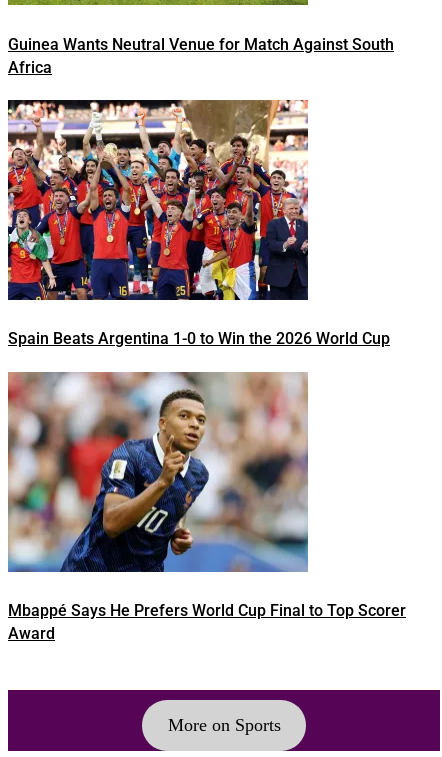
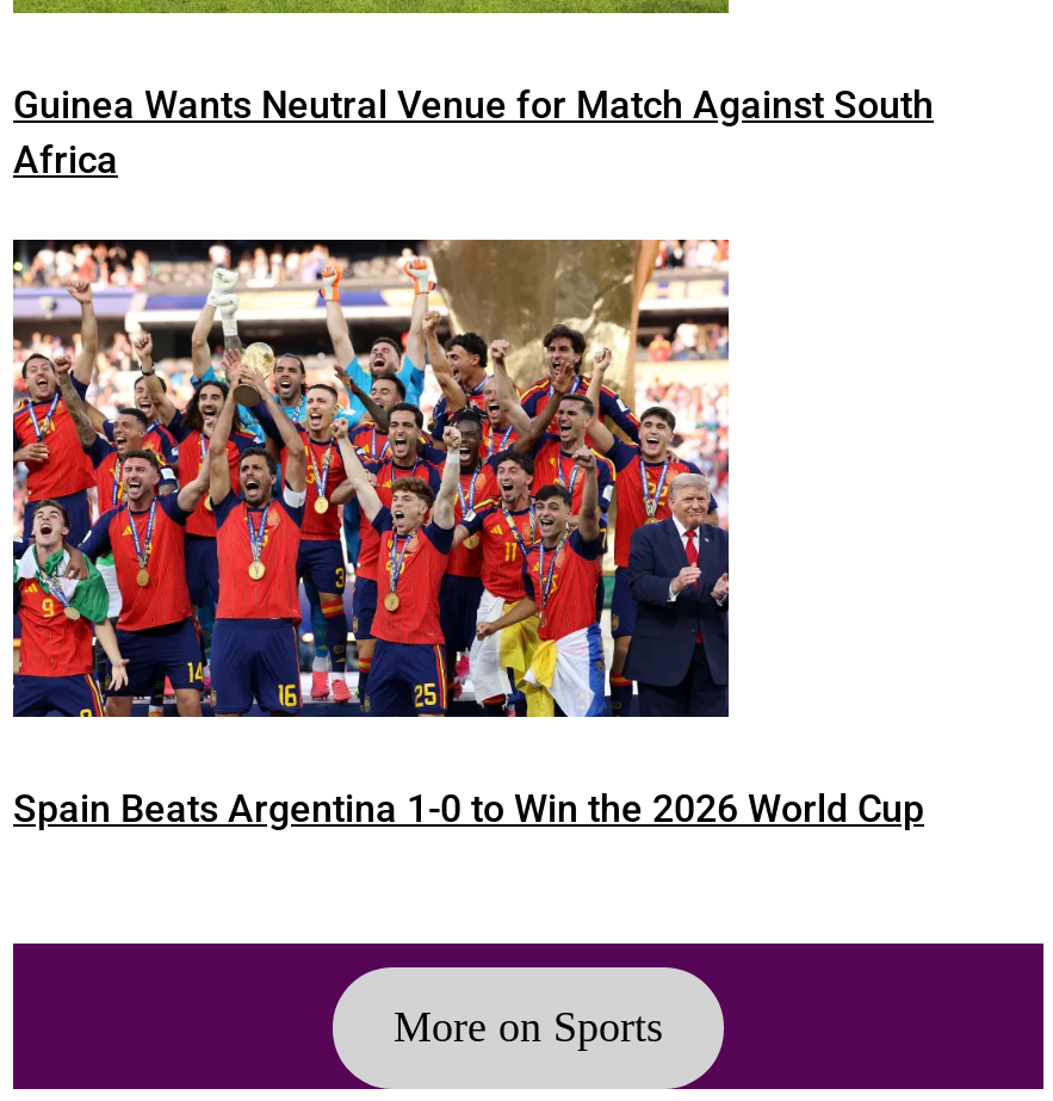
[7,371,406,643] [image] | Mbappé Says He Prefers World Cup Final to Top Scorer | Award -> none

